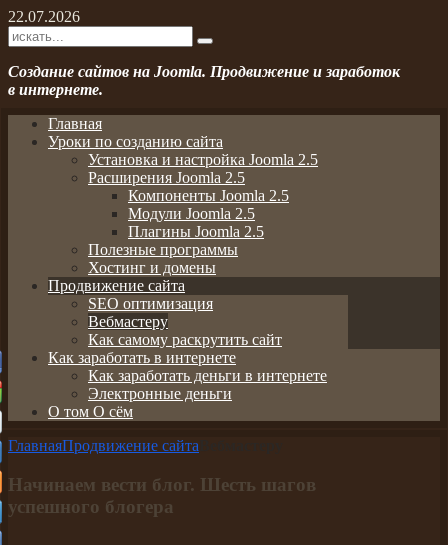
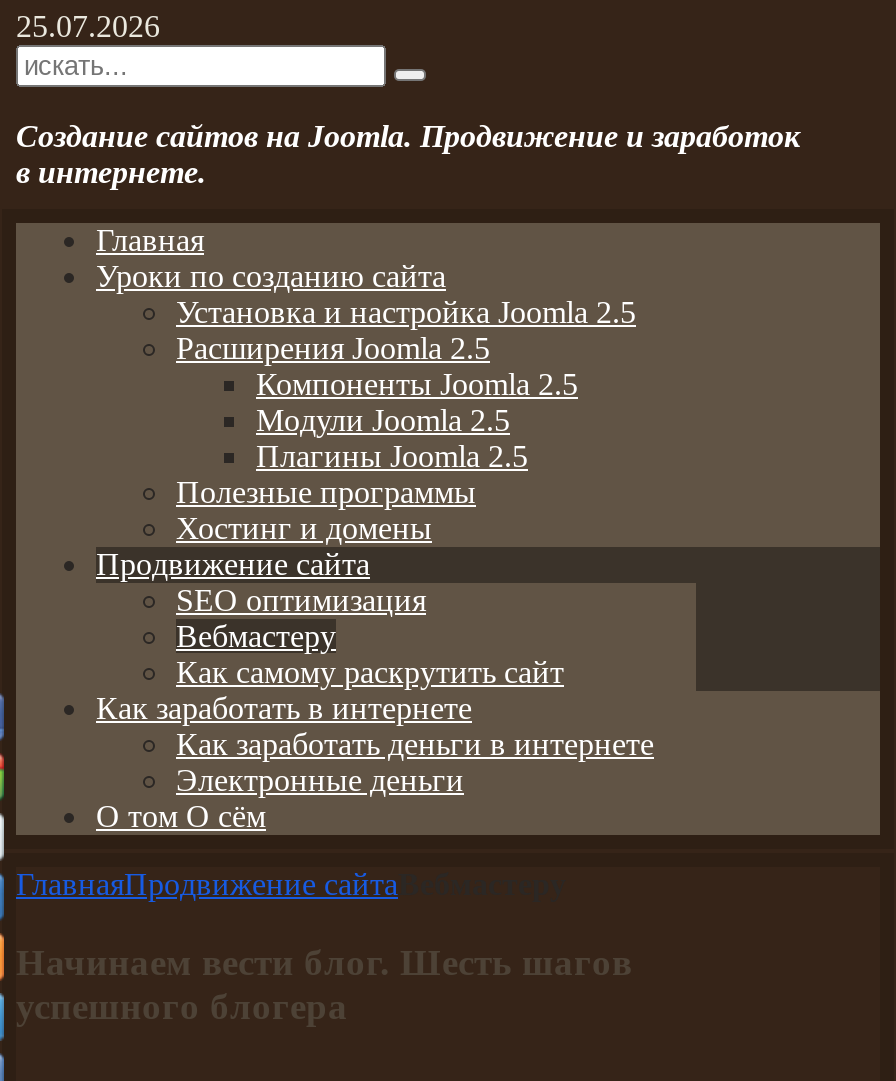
[8,8,80,25] 22.07.2026 -> [16,9,160,43] 25.07.2026

